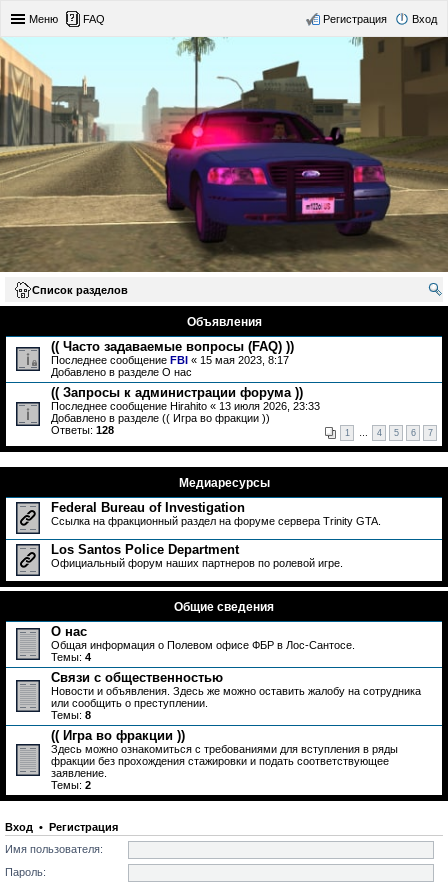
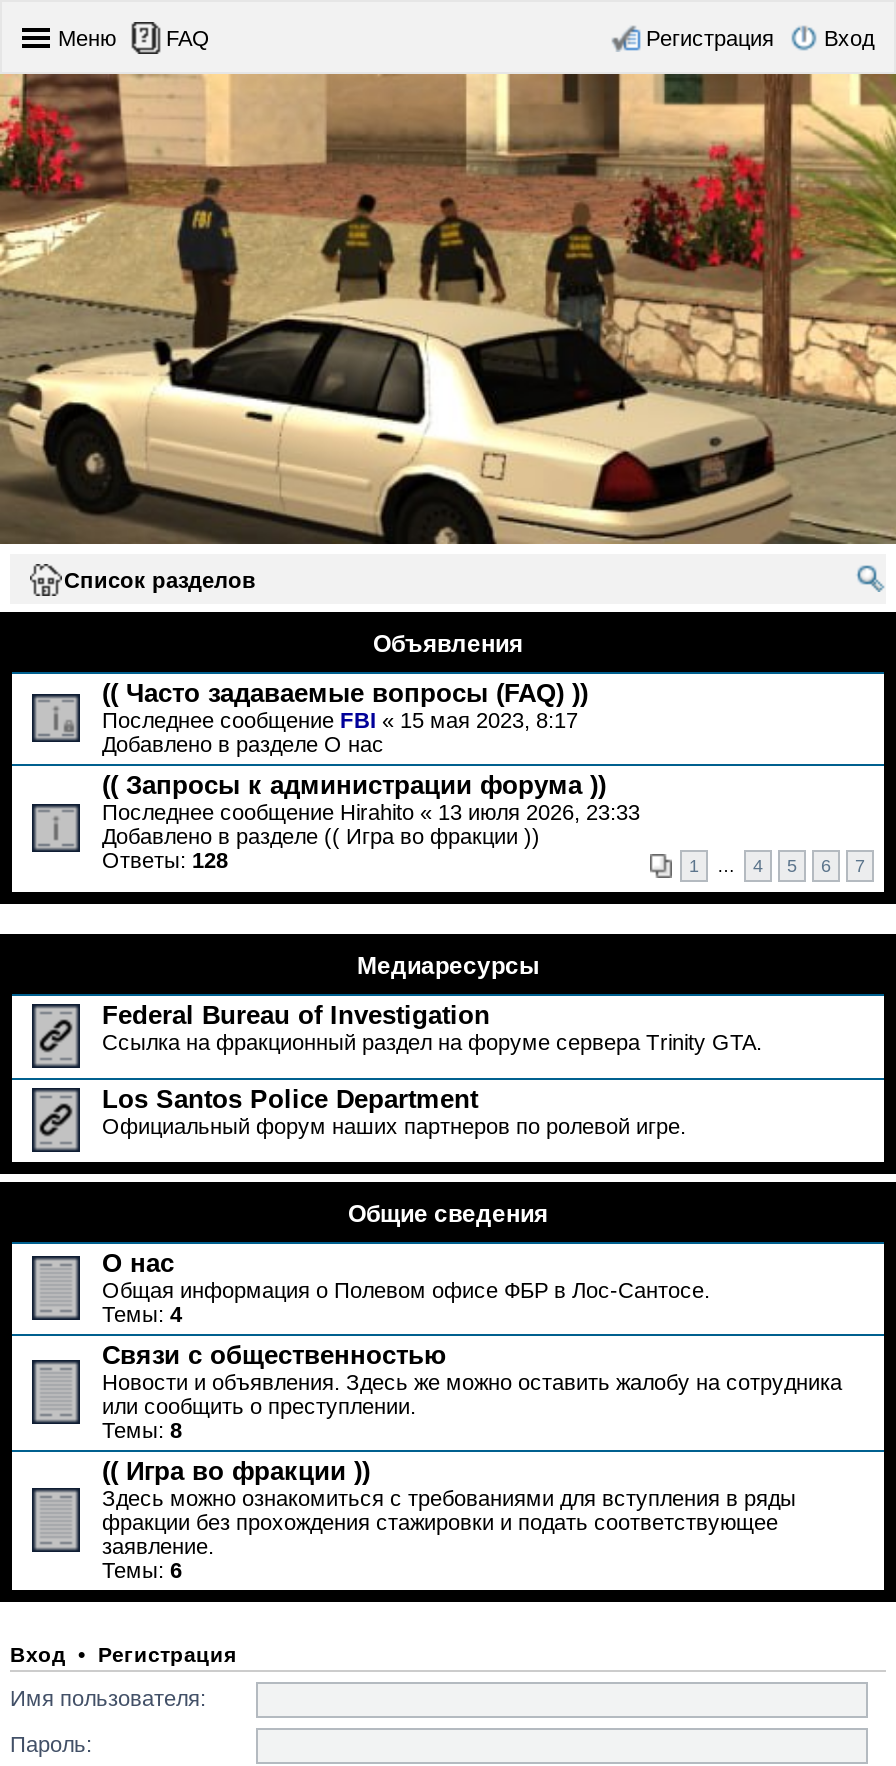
[3,36,445,273] [image] -> [6,72,890,546] [image]
[51,779,91,791] Темы: 2 -> [102,1558,182,1582] Темы: 6

